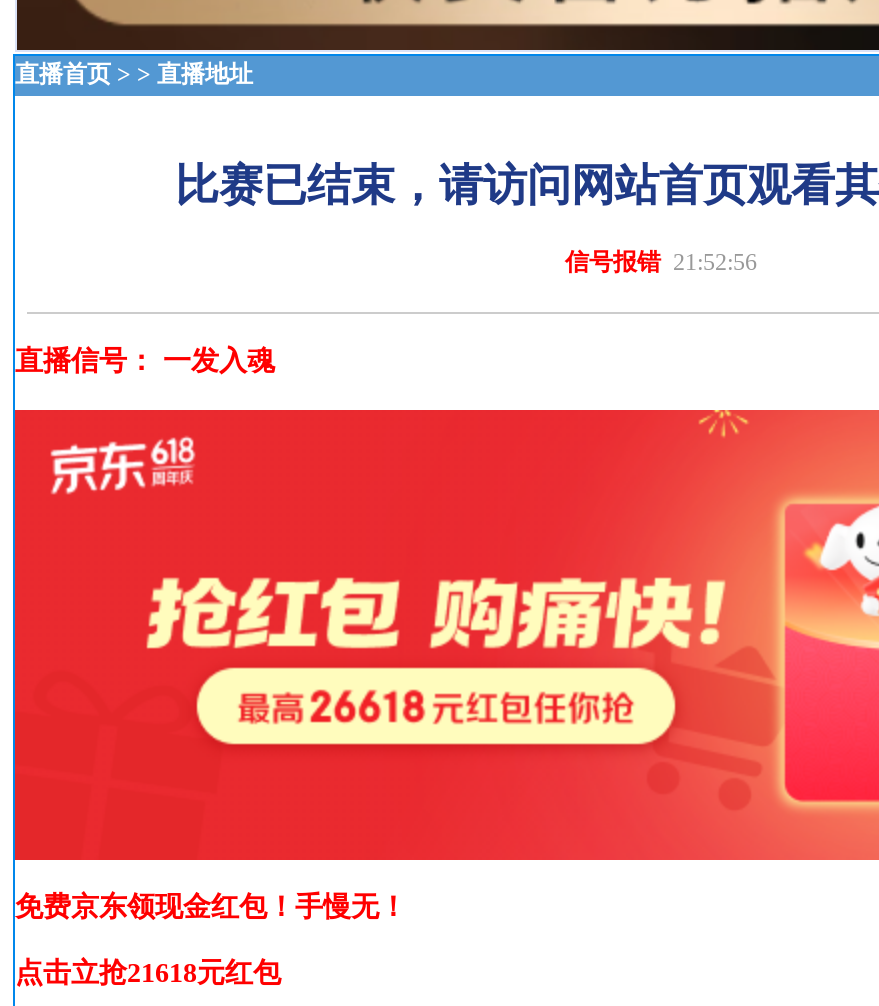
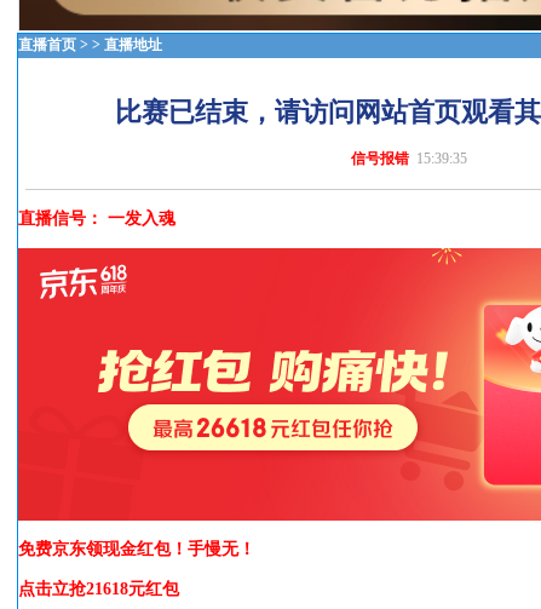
[565,248,757,276] 信号报错21:52:56 -> [351,150,467,167] 信号报错15:39:35

